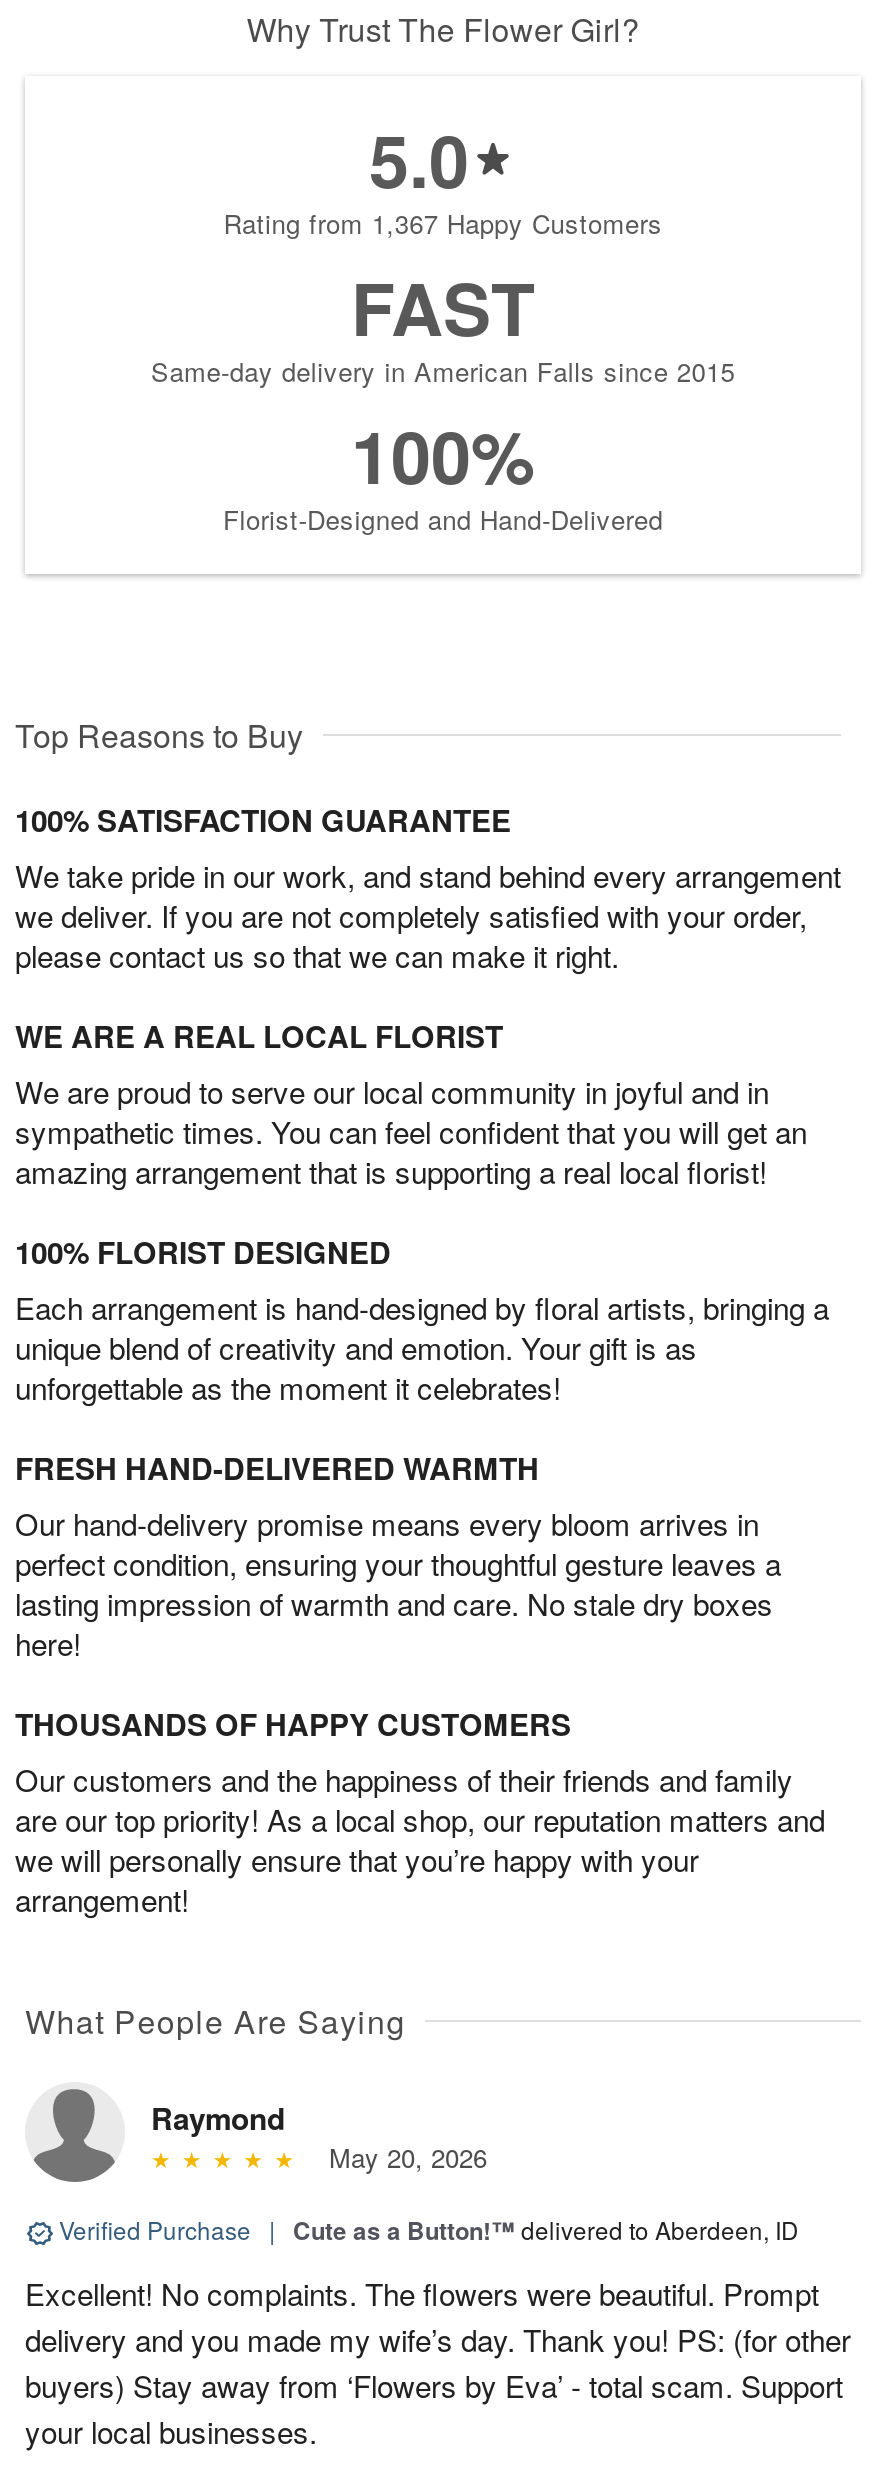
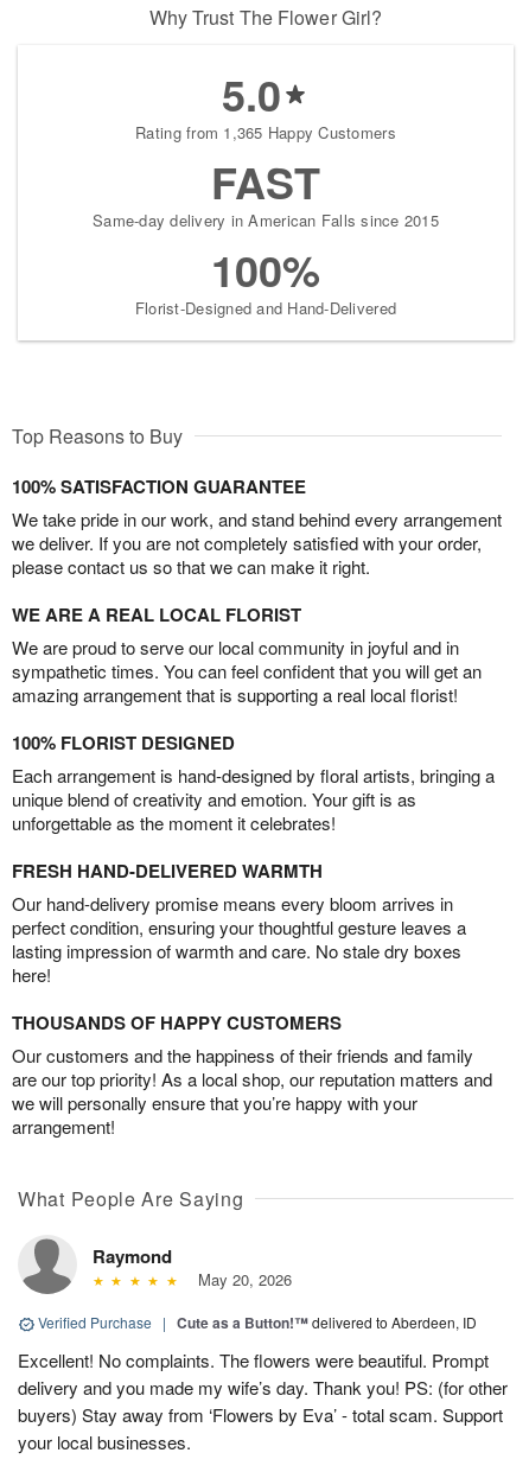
[223,205,663,243] Rating from 1,367 Happy Customers -> [135,121,396,144] Rating from 1,365 Happy Customers

